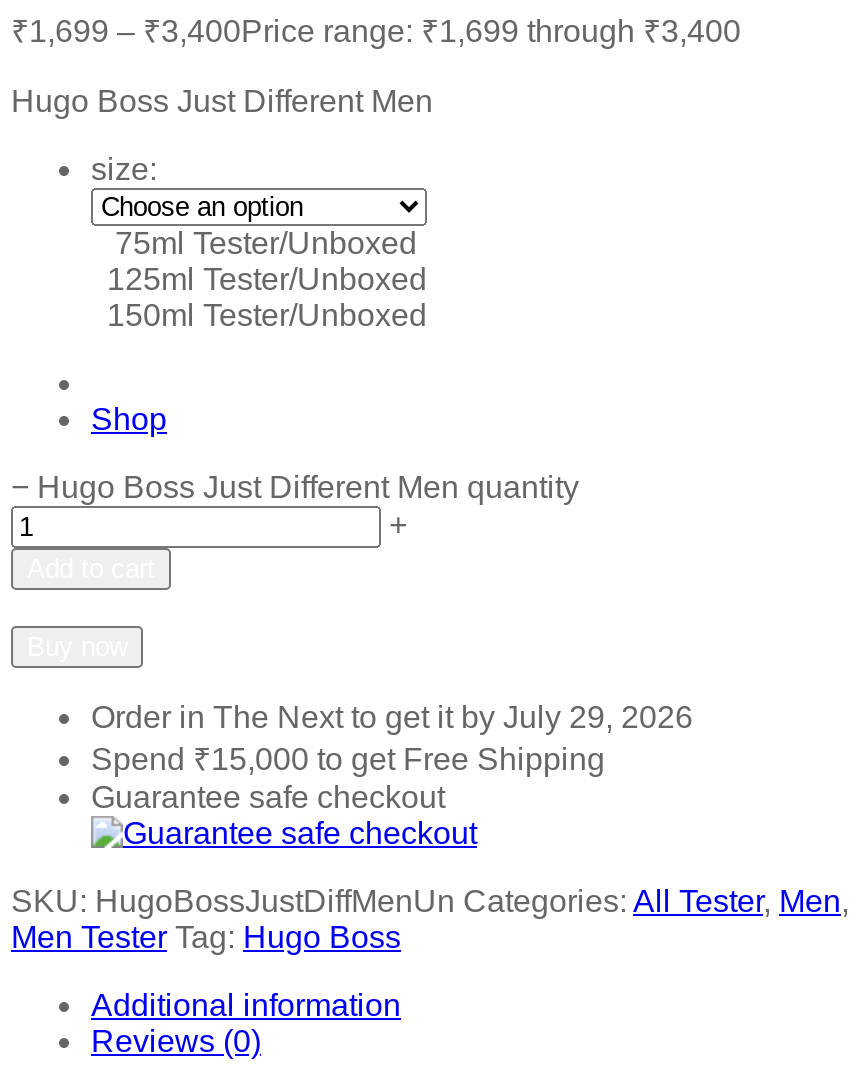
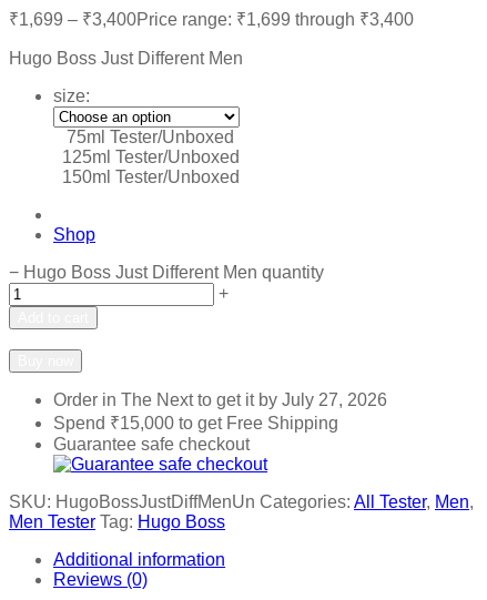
[91,700,693,734] Order in The Next to get it by July 29, 2026 -> [53,390,387,409] Order in The Next to get it by July 27, 2026

